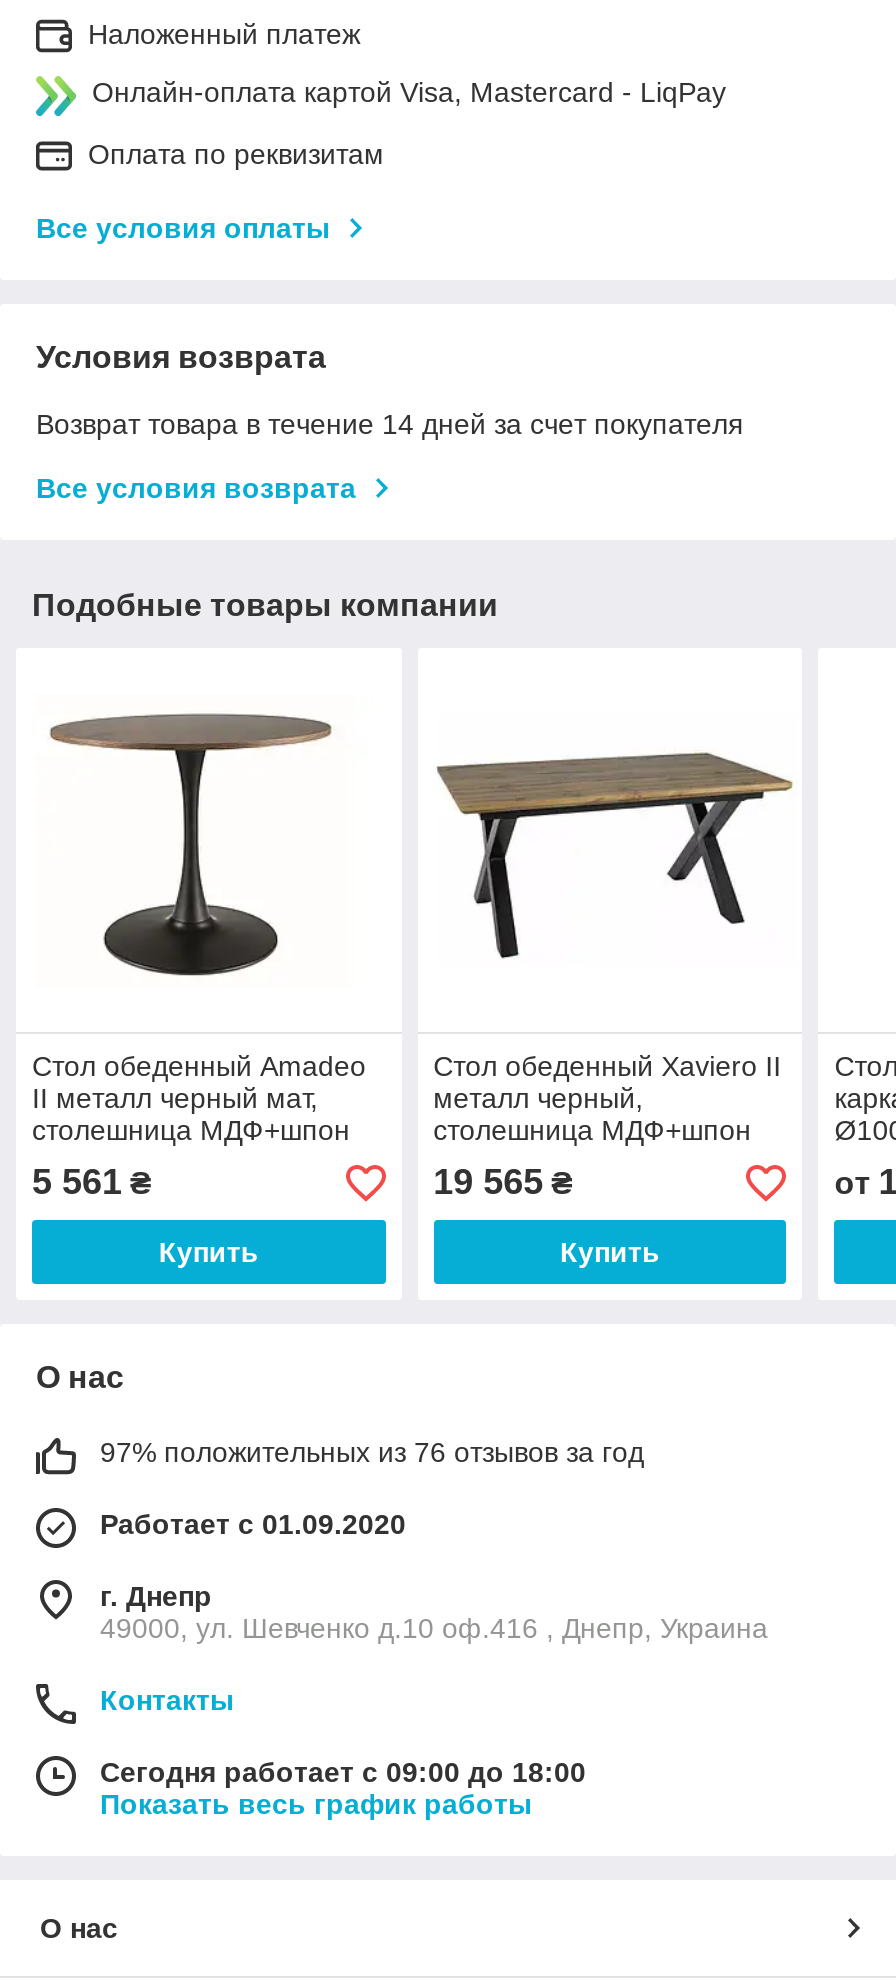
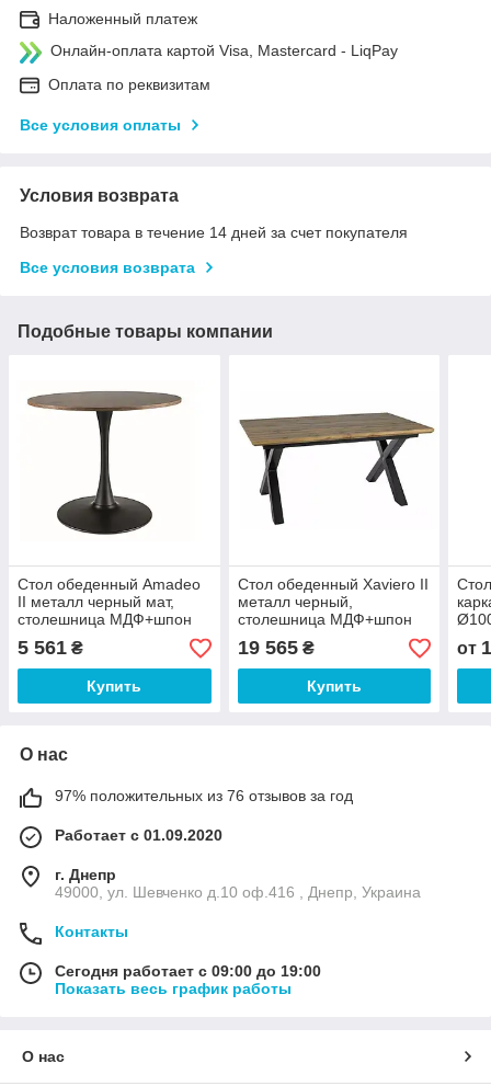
[100,1757,586,1789] Сегодня работает с 09:00 до 18:00 -> [55,963,321,980] Сегодня работает с 09:00 до 19:00

